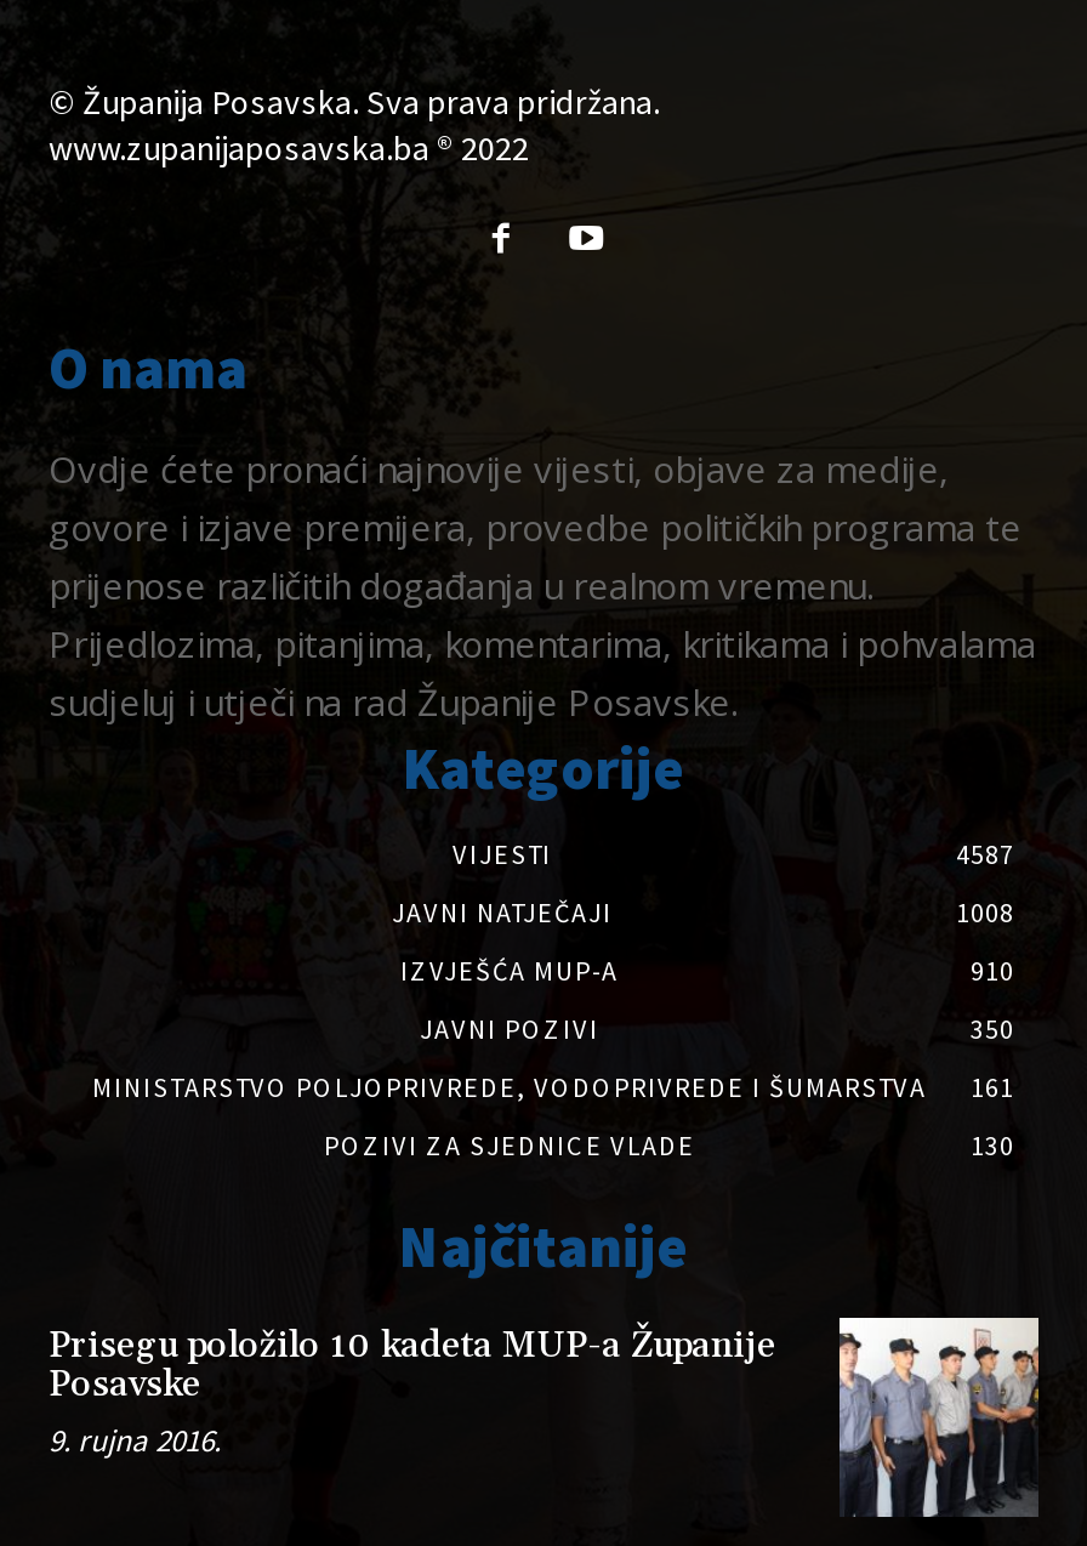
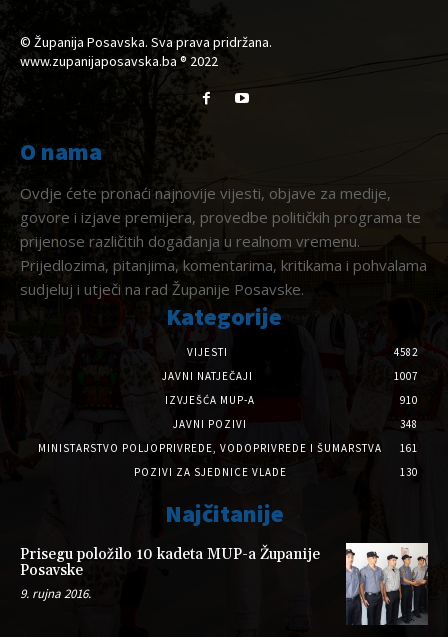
[956,837,1014,871] 4587 -> [394,345,418,359] 4582
[956,895,1014,929] 1008 -> [394,369,418,383] 1007
[971,1012,1014,1046] 350 -> [400,417,418,431] 348

